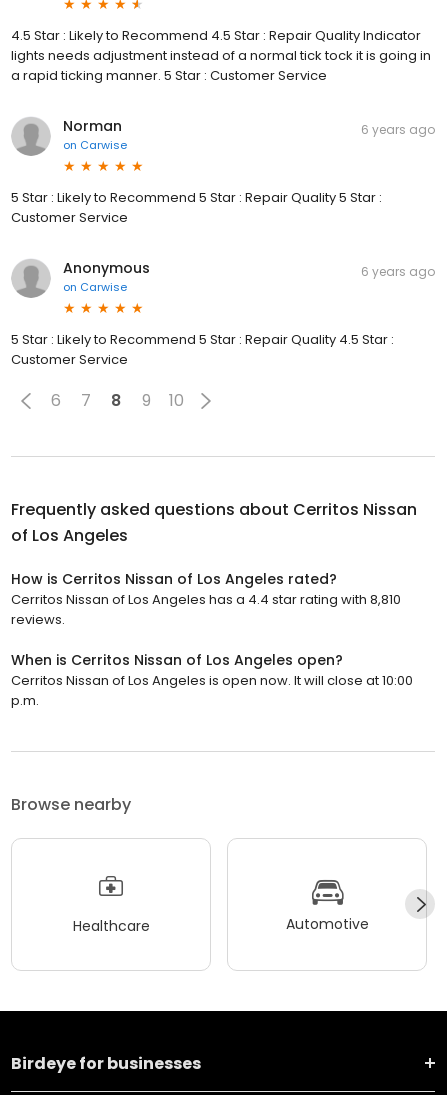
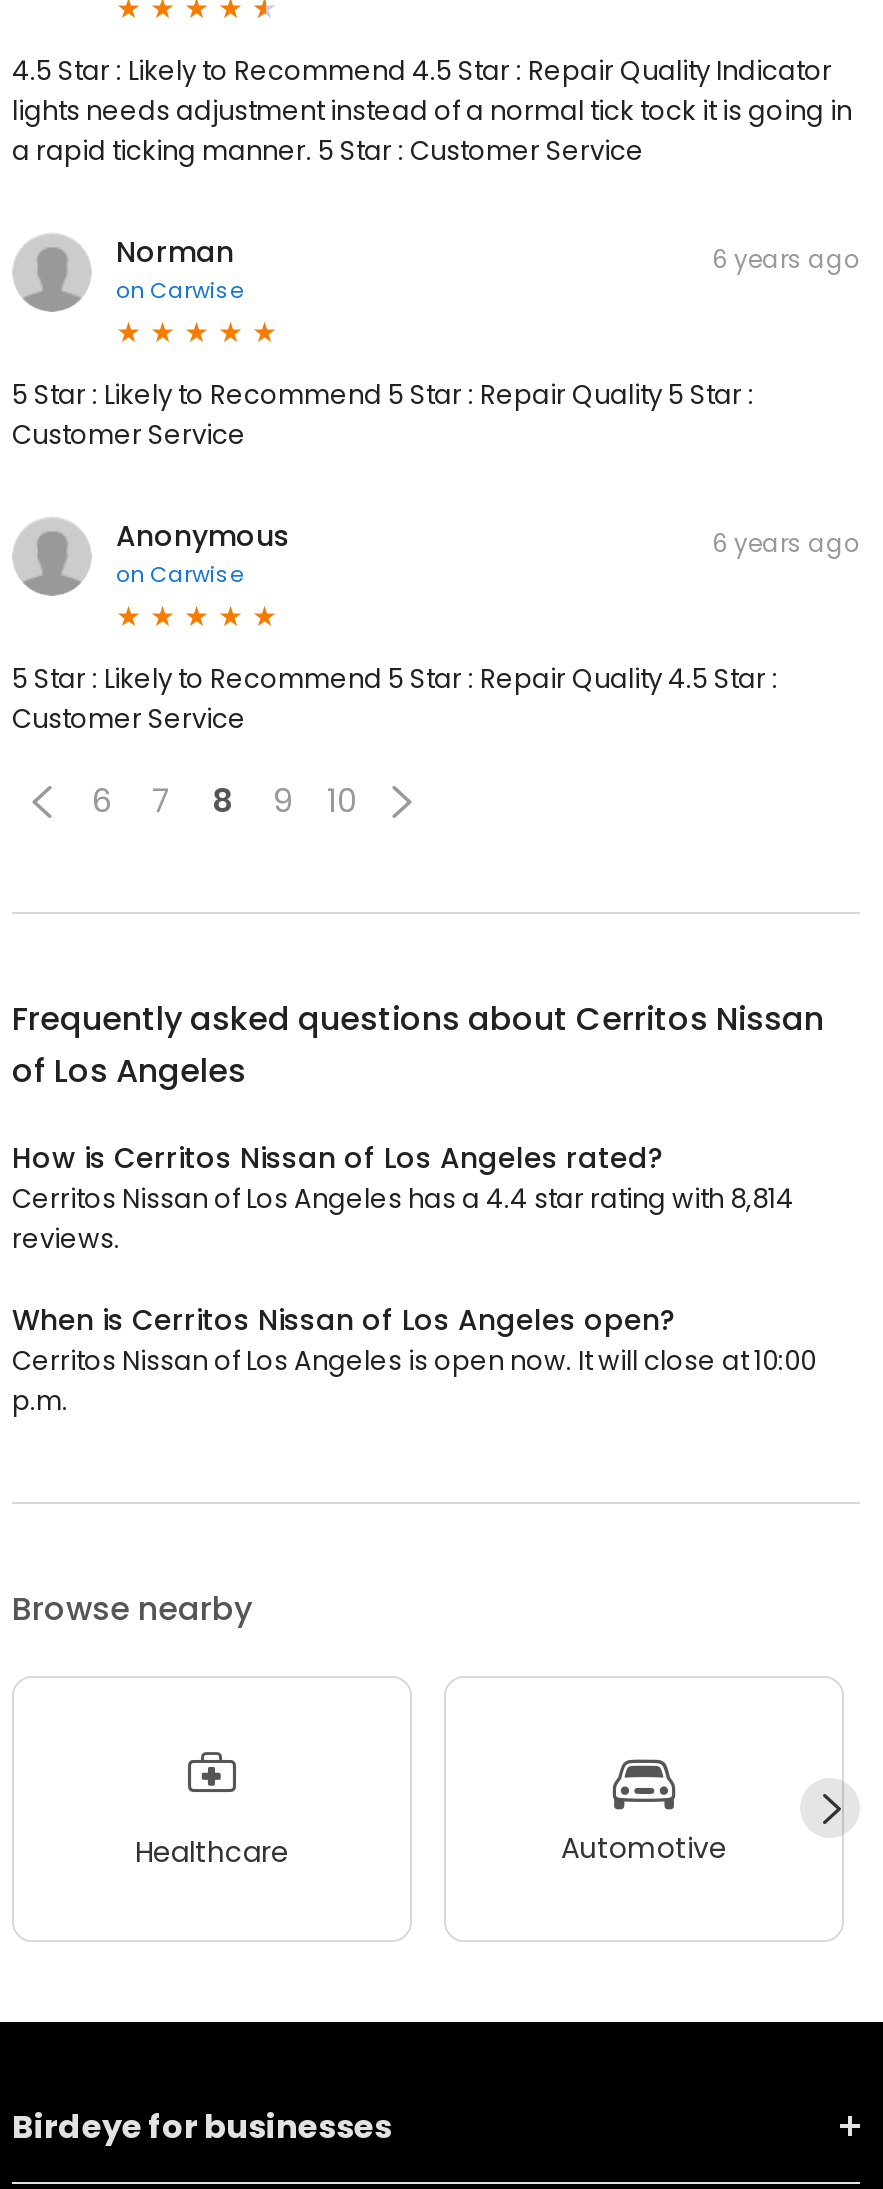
[11,590,401,609] Cerritos Nissan of Los Angeles has a 4.4 star rating with 8,810 -> [12,1180,794,1218] Cerritos Nissan of Los Angeles has a 4.4 star rating with 8,814

